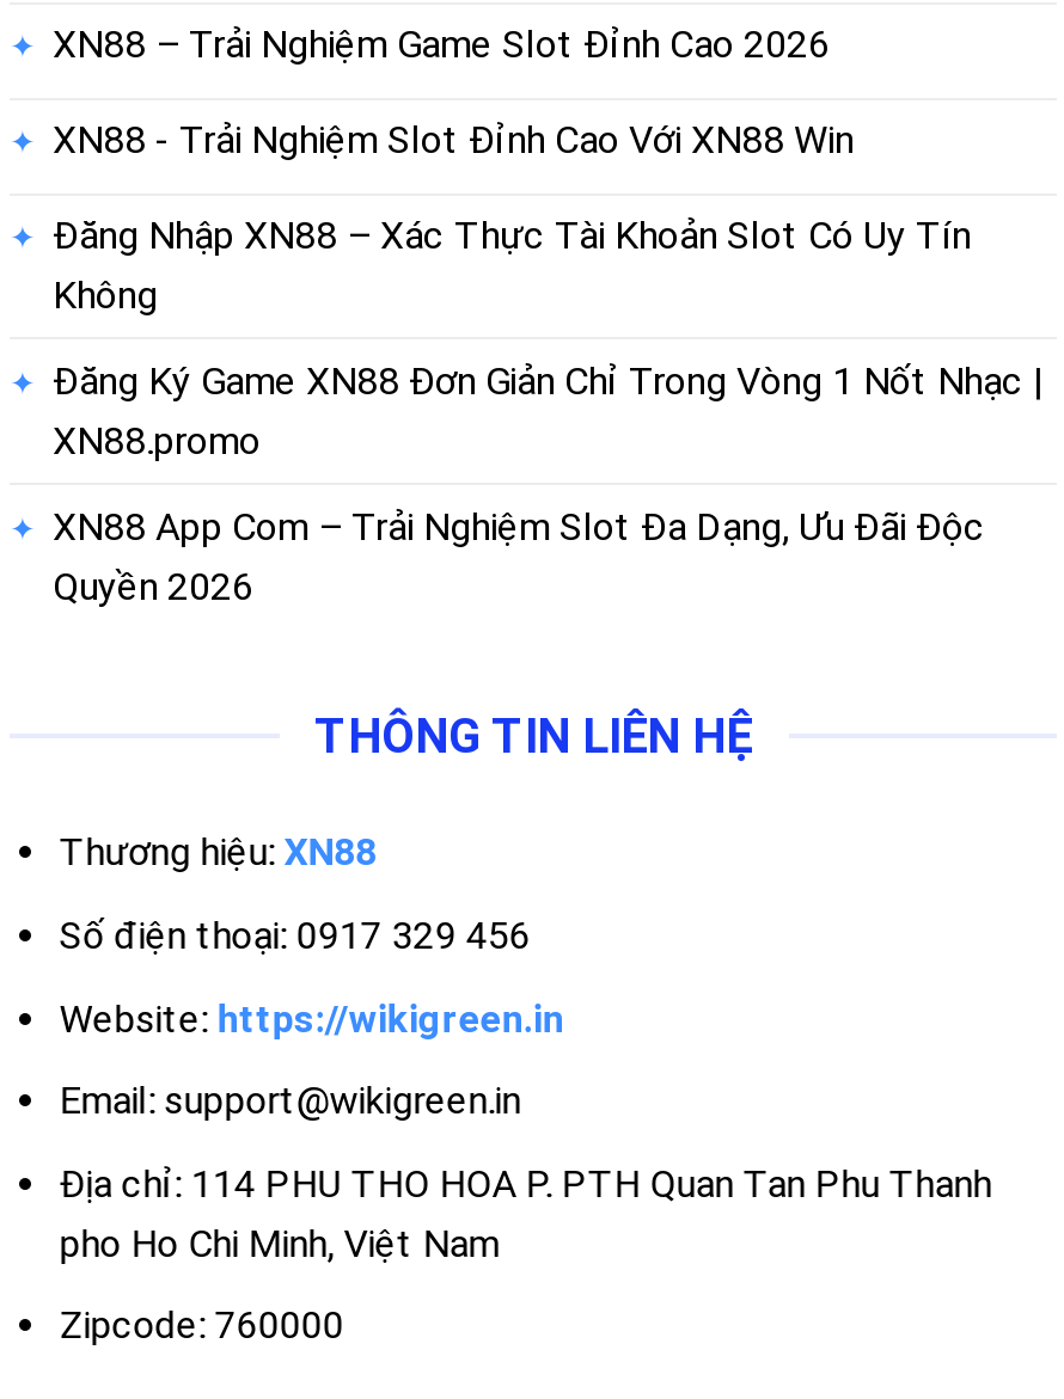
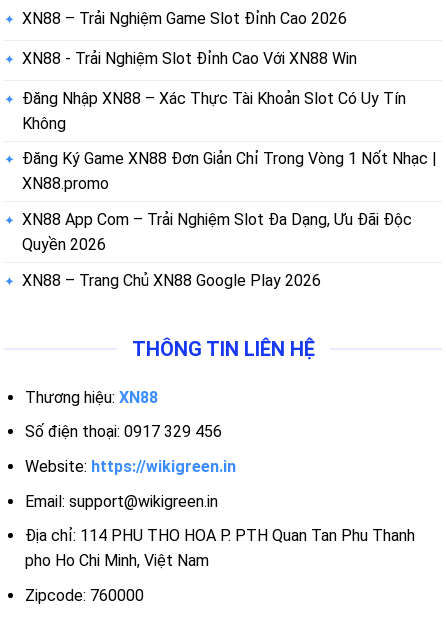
none -> [22,271,321,290] XN88 – Trang Chủ XN88 Google Play 2026

